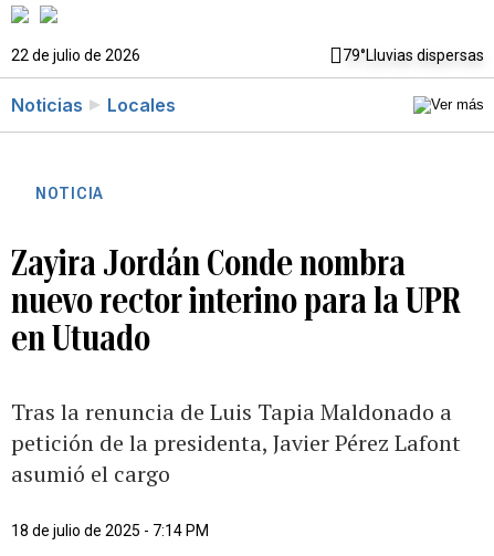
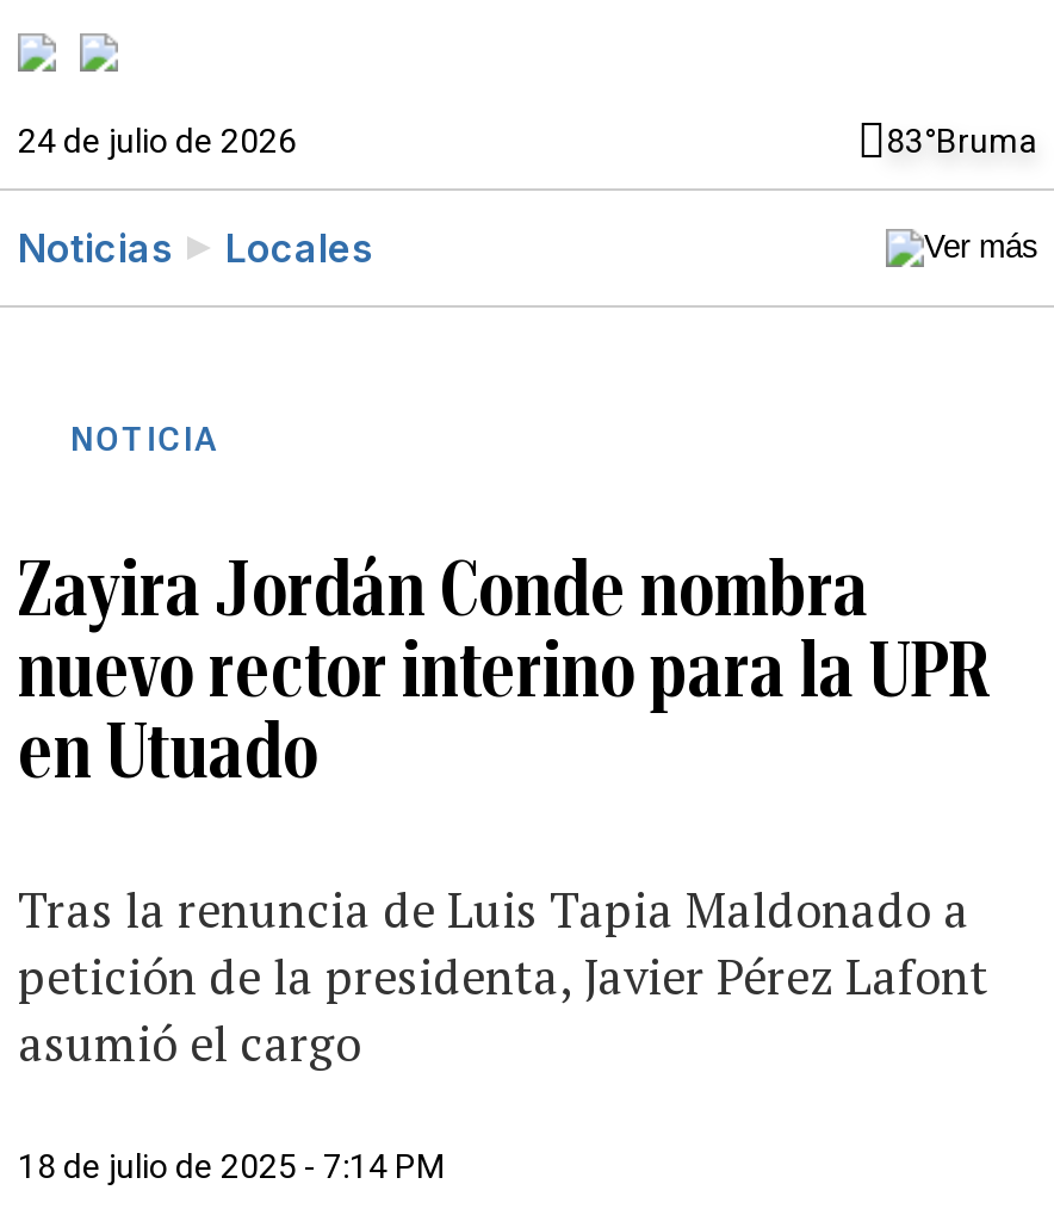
[11,46,484,64] 22 de julio de 2026 | 79°Lluvias dispersas -> [18,122,1038,160] 24 de julio de 2026 | 83°Bruma

